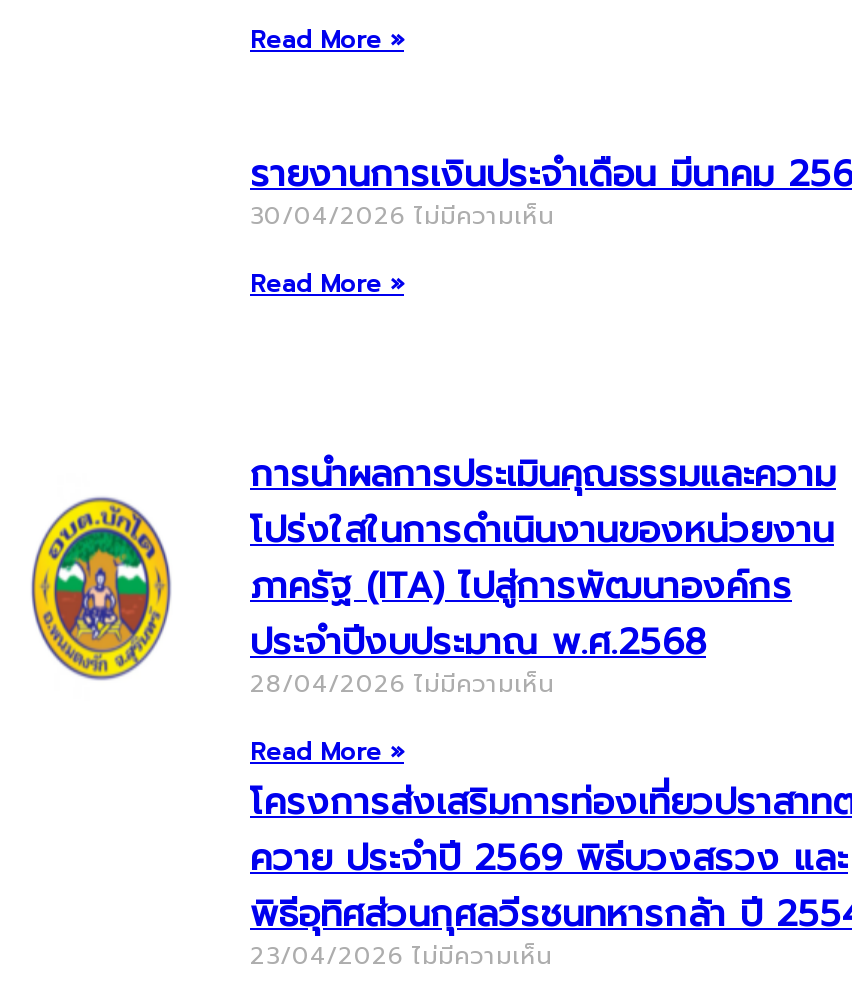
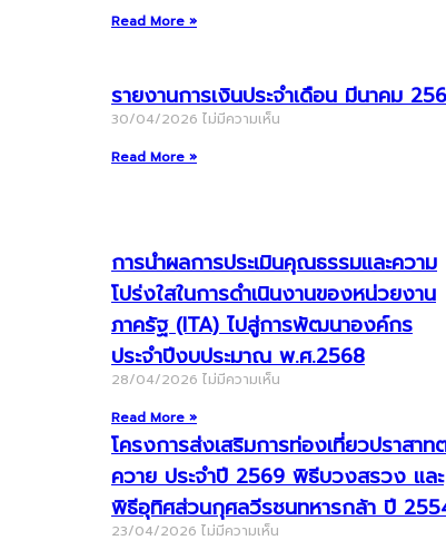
[30,496,172,682] [image] -> none

